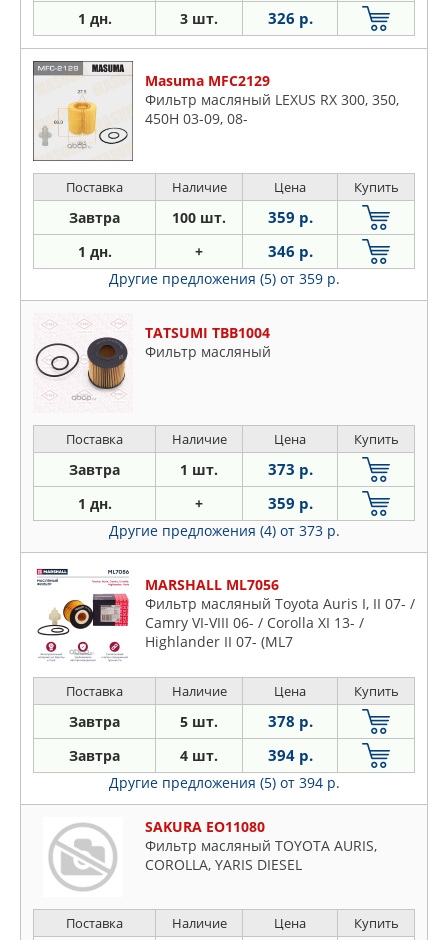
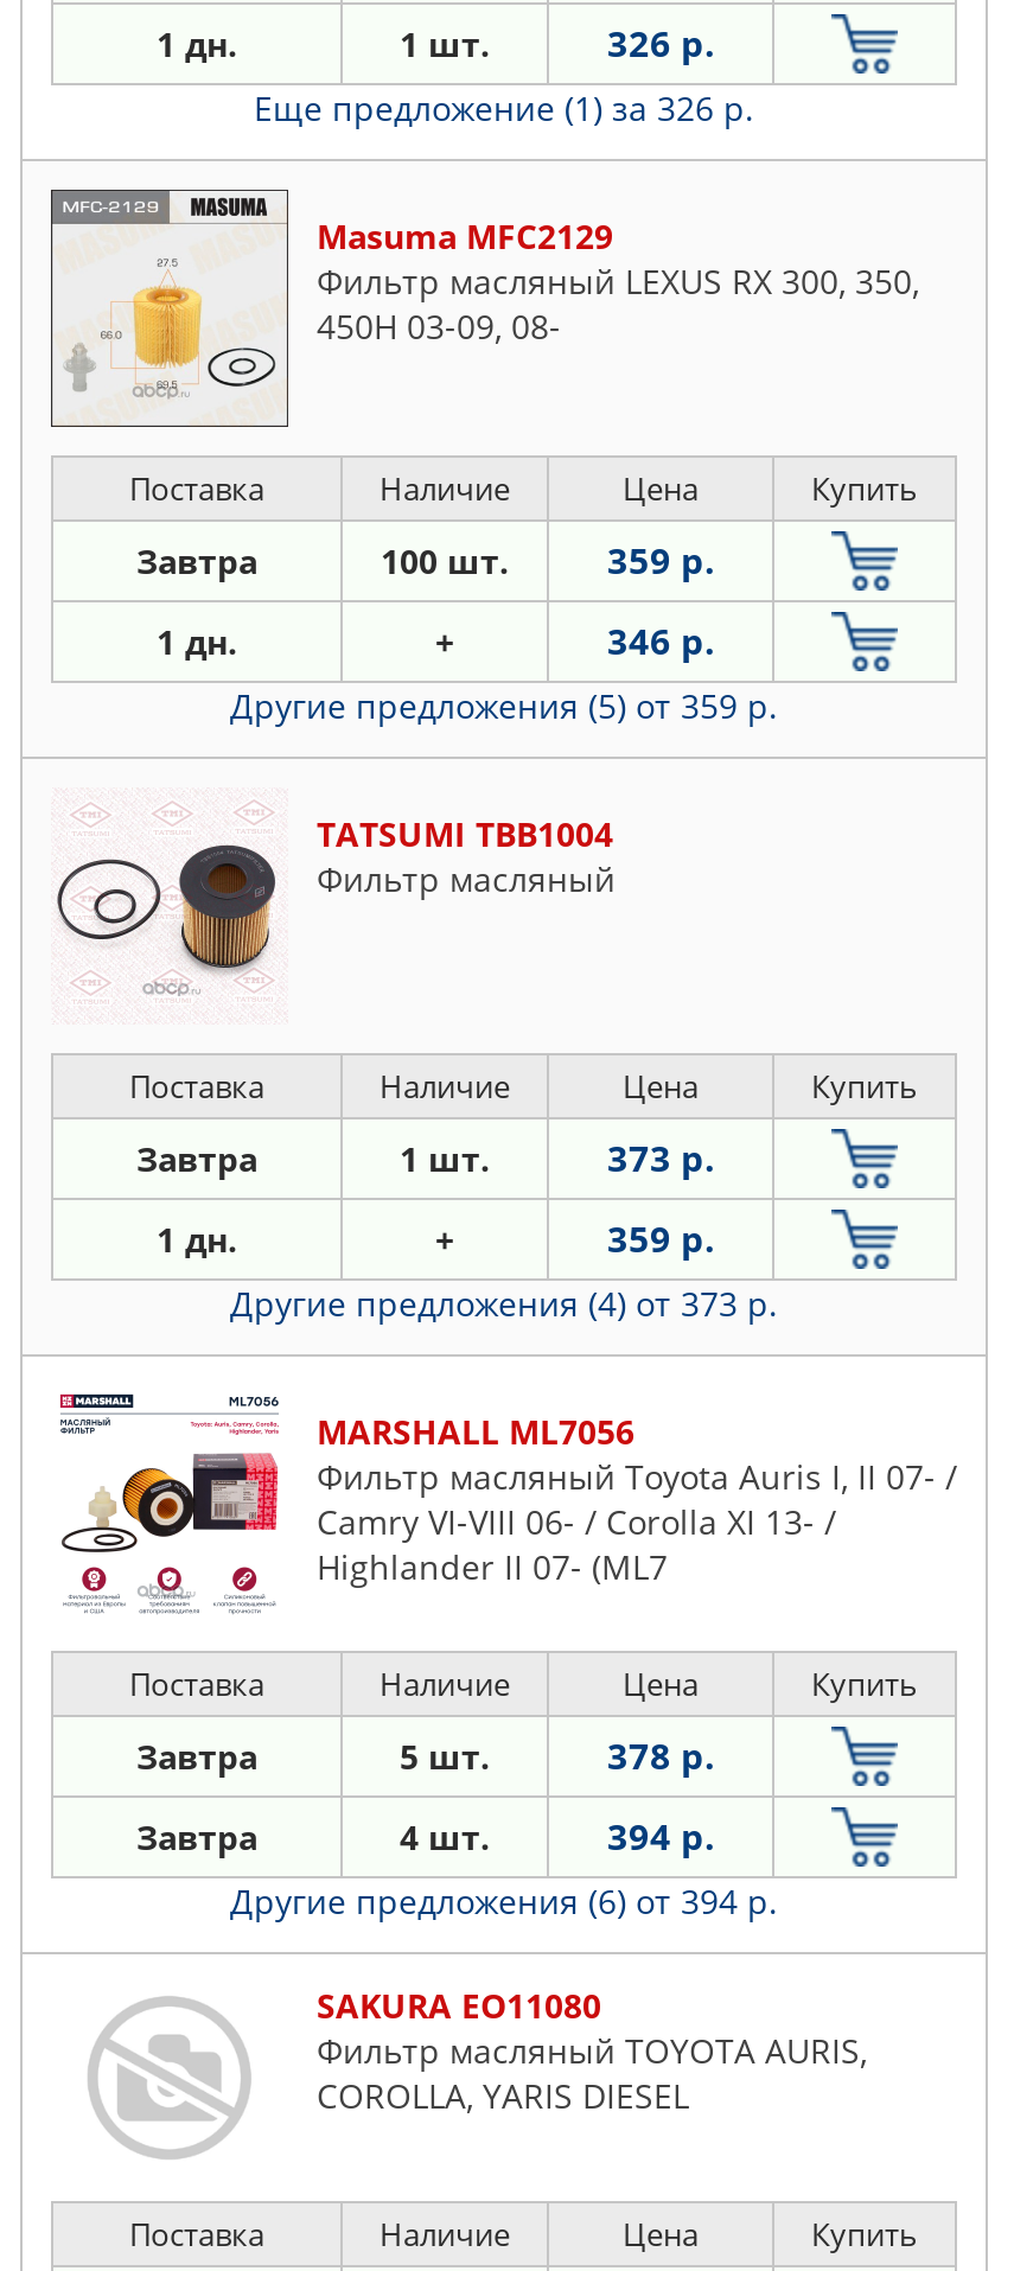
[180,9,218,28] 3 шт. -> [400,21,490,66] 1 шт.
none -> [254,85,754,130] Еще предложение (1) за 326 р.
[108,773,339,792] Другие предложения (5) от 394 р. -> [230,1878,778,1924] Другие предложения (6) от 394 р.

